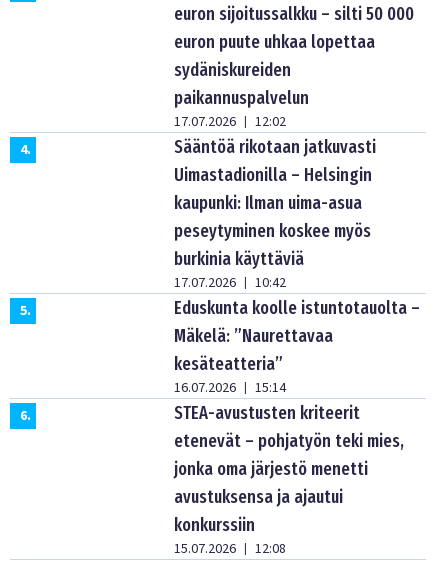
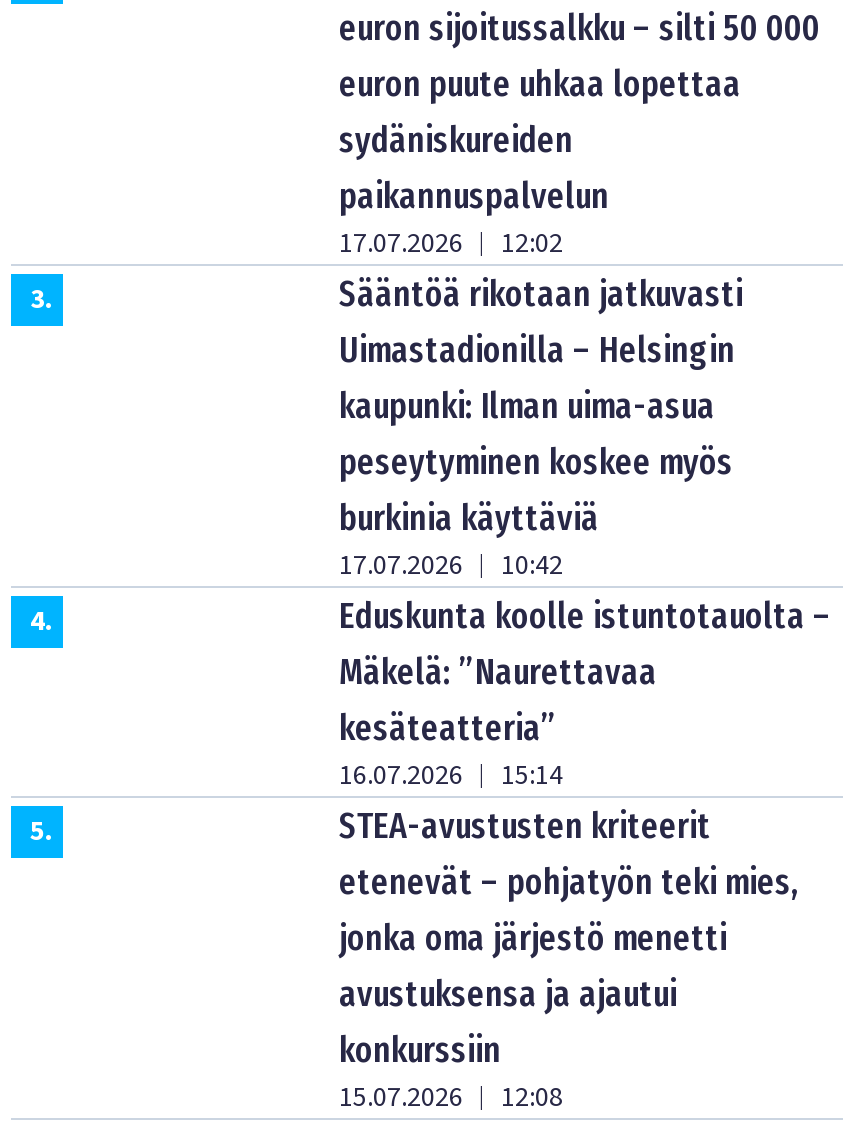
[19,140,30,160] 4. -> [30,280,52,320] 3.
[19,301,30,321] 5. -> [30,602,52,642] 4.
[19,406,30,426] 6. -> [30,812,52,852] 5.

